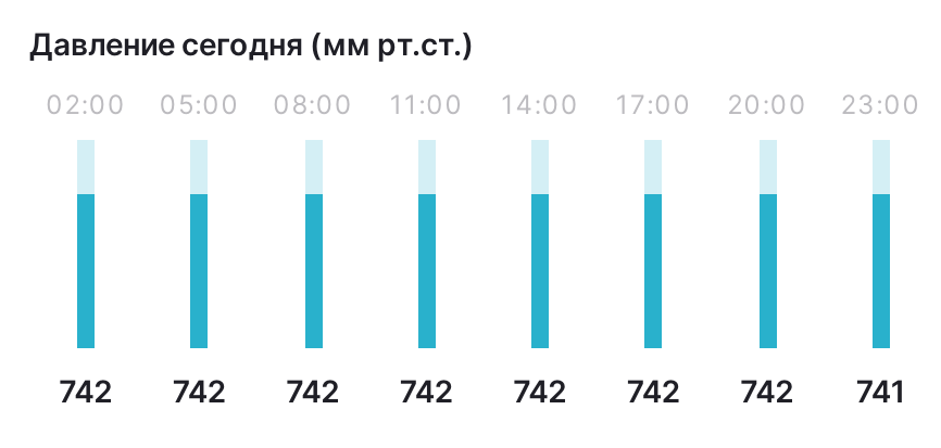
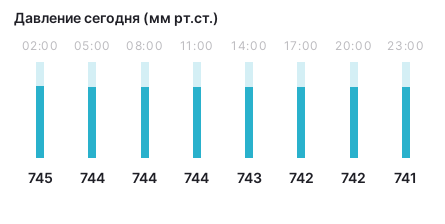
[59,372,113,409] 742 -> [28,169,53,186] 745
[173,372,227,409] 742 -> [80,169,105,186] 744
[286,372,340,409] 742 -> [132,169,157,186] 744
[400,372,454,409] 742 -> [184,169,209,186] 744
[513,372,567,409] 742 -> [237,169,262,186] 743

